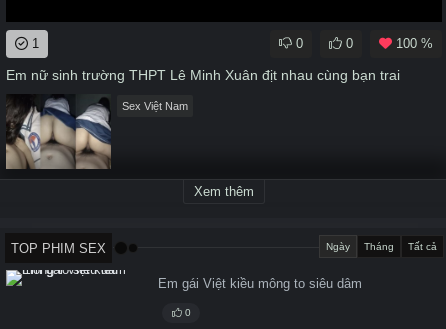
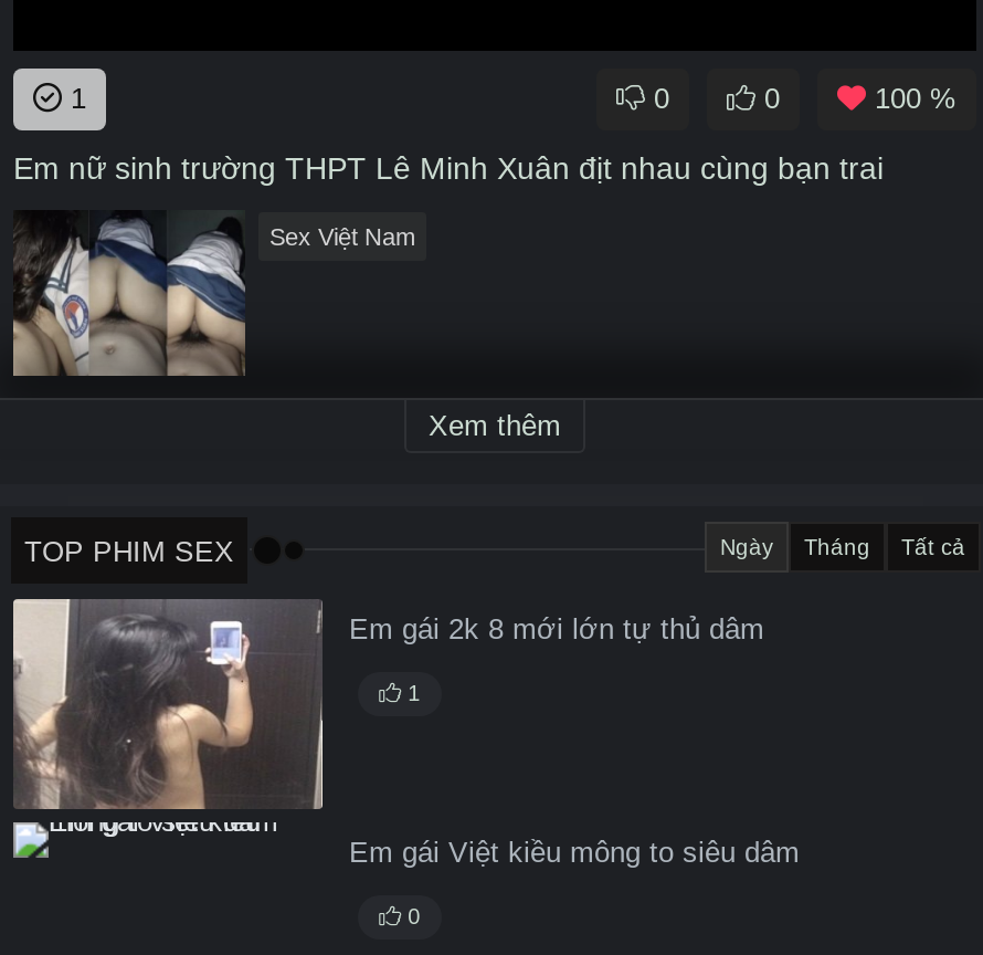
none -> [11,599,764,811] [image] | Em gái 2k 8 mới lớn tự thủ dâm | 1

